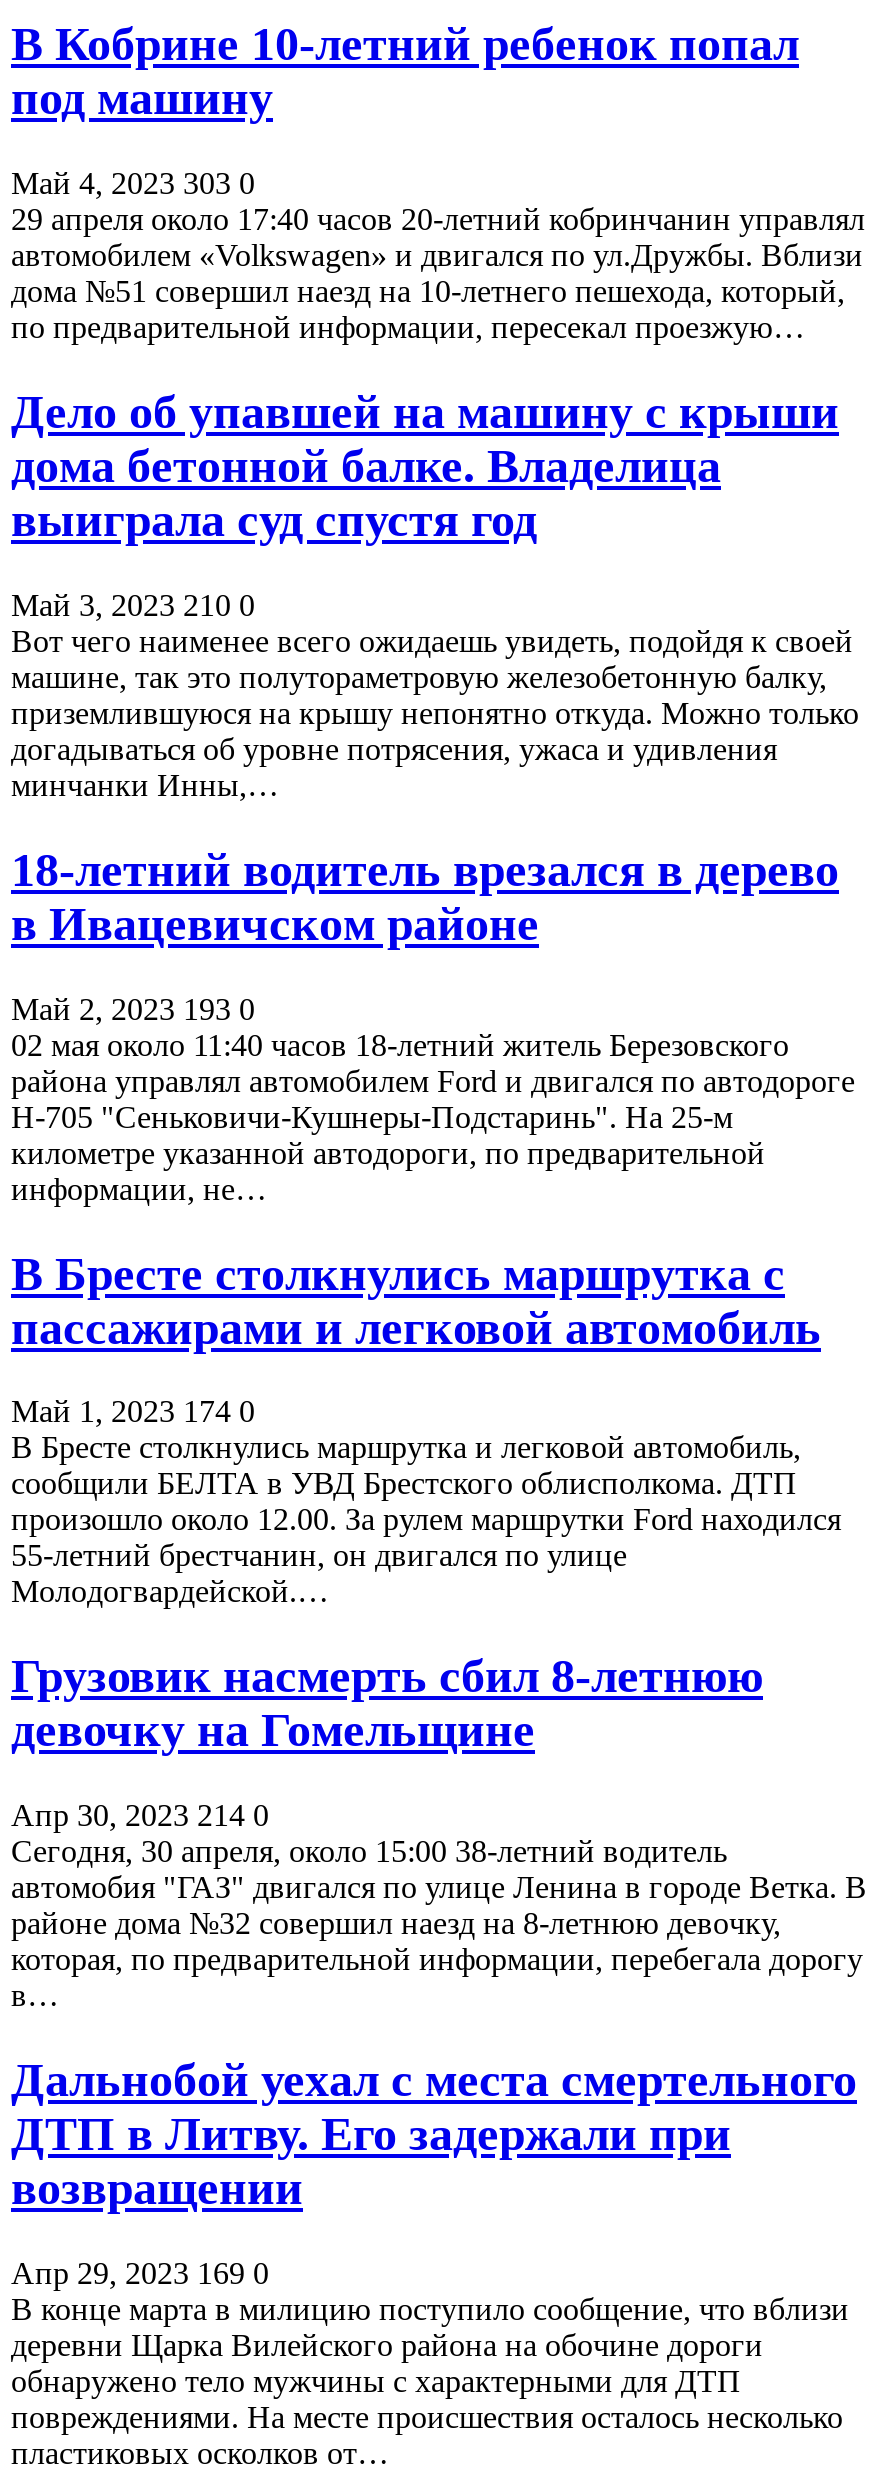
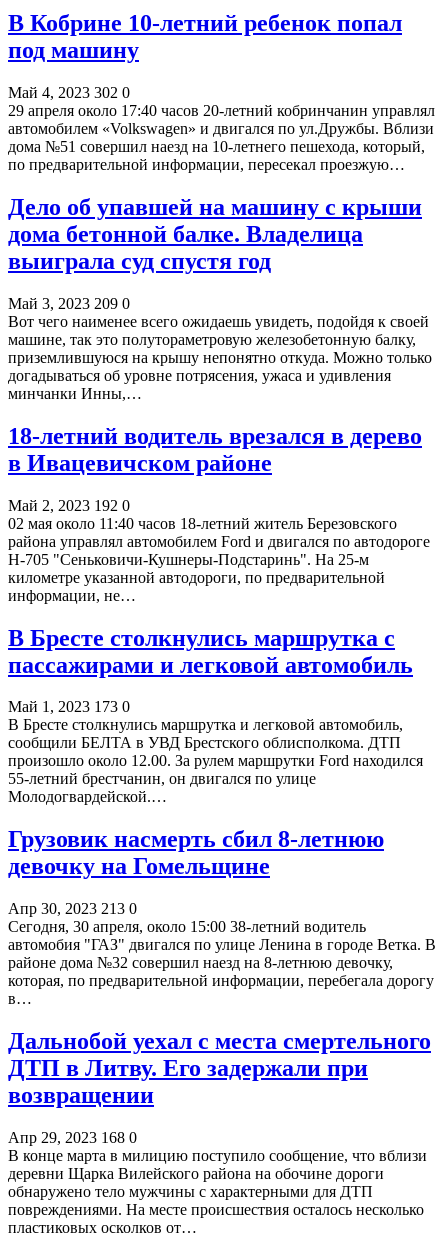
[11,166,255,200] Май 4, 2023 303 0 -> [8,84,130,101] Май 4, 2023 302 0
[11,588,255,622] Май 3, 2023 210 0 -> [8,295,130,312] Май 3, 2023 209 0
[11,991,255,1025] Май 2, 2023 193 0 -> [8,497,130,514] Май 2, 2023 192 0
[11,1395,255,1429] Май 1, 2023 174 0 -> [8,698,130,715] Май 1, 2023 173 0
[11,1799,269,1833] Апр 30, 2023 214 0 -> [8,900,137,917] Апр 30, 2023 213 0
[11,2256,269,2290] Апр 29, 2023 169 0 -> [8,1129,137,1146] Апр 29, 2023 168 0

